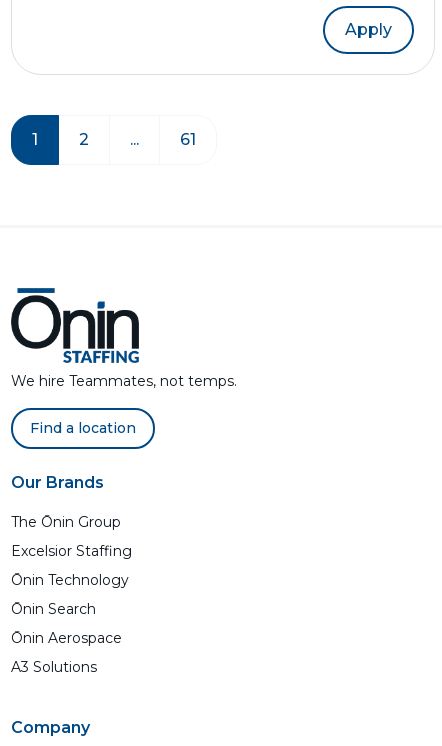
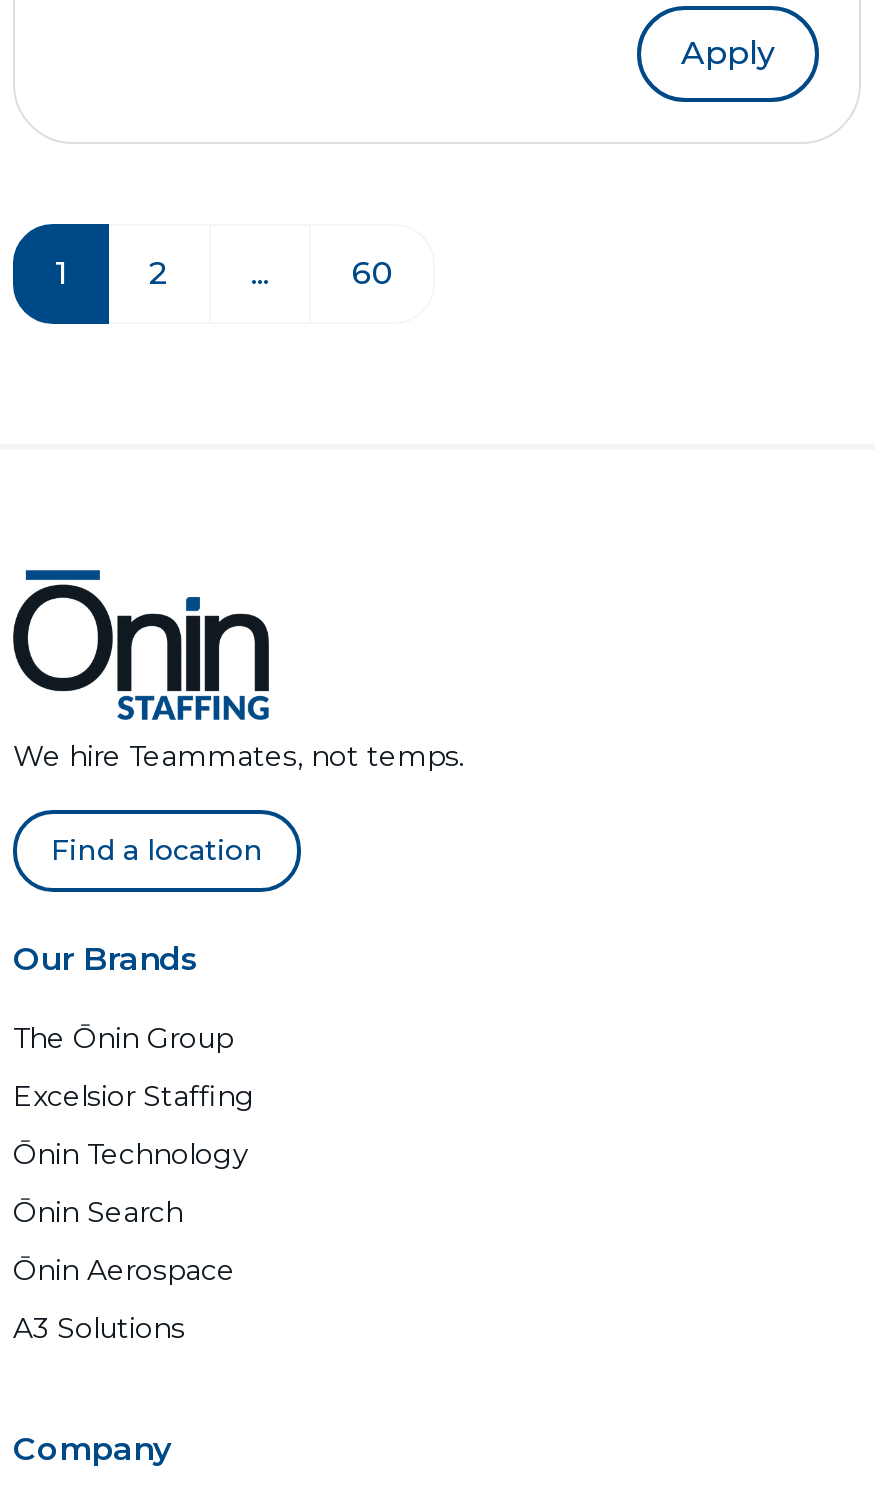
[180,130,196,149] 61 -> [351,254,393,292] 60

